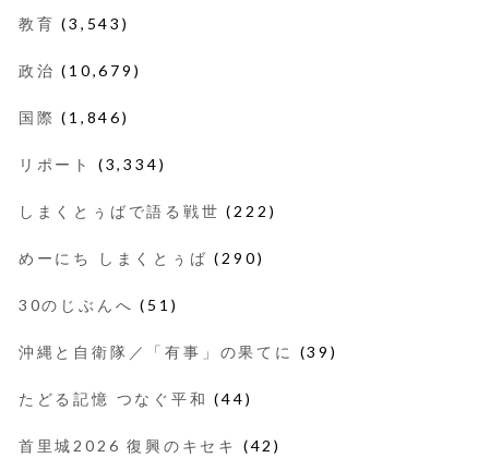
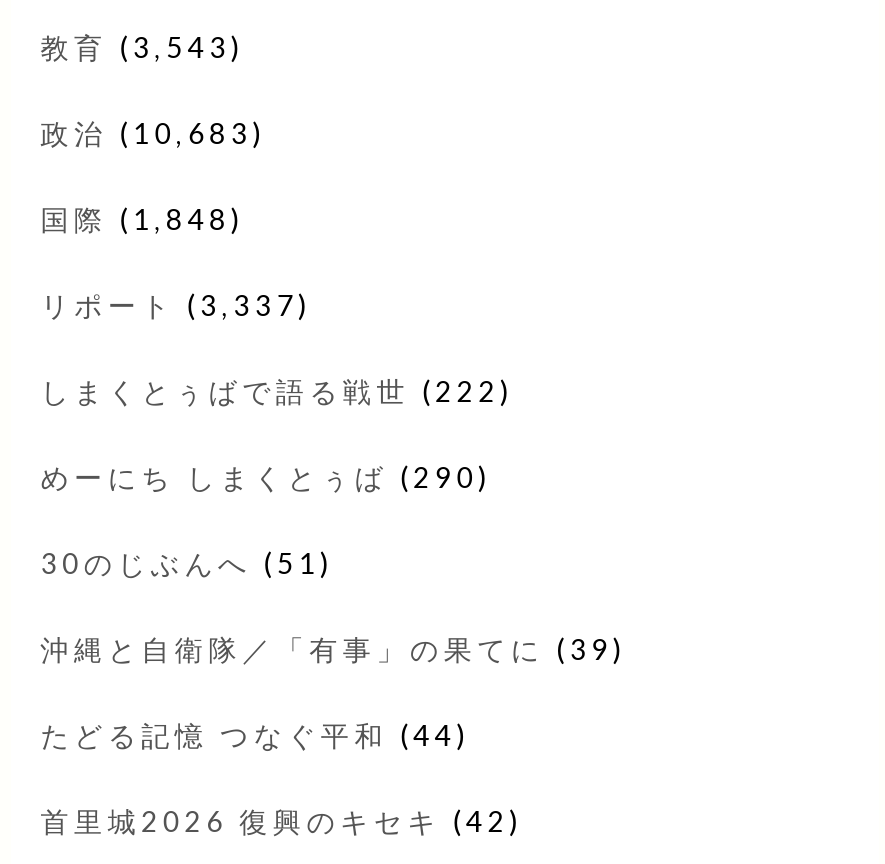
[18,61,141,79] 政治(10,679) -> [40,116,266,150] 政治(10,683)
[18,108,130,126] 国際(1,846) -> [40,202,244,236] 国際(1,848)
[18,155,166,173] リポート(3,334) -> [40,288,312,322] リポート(3,337)

